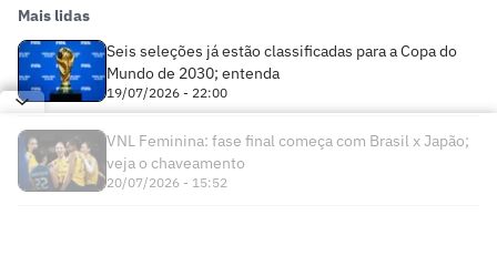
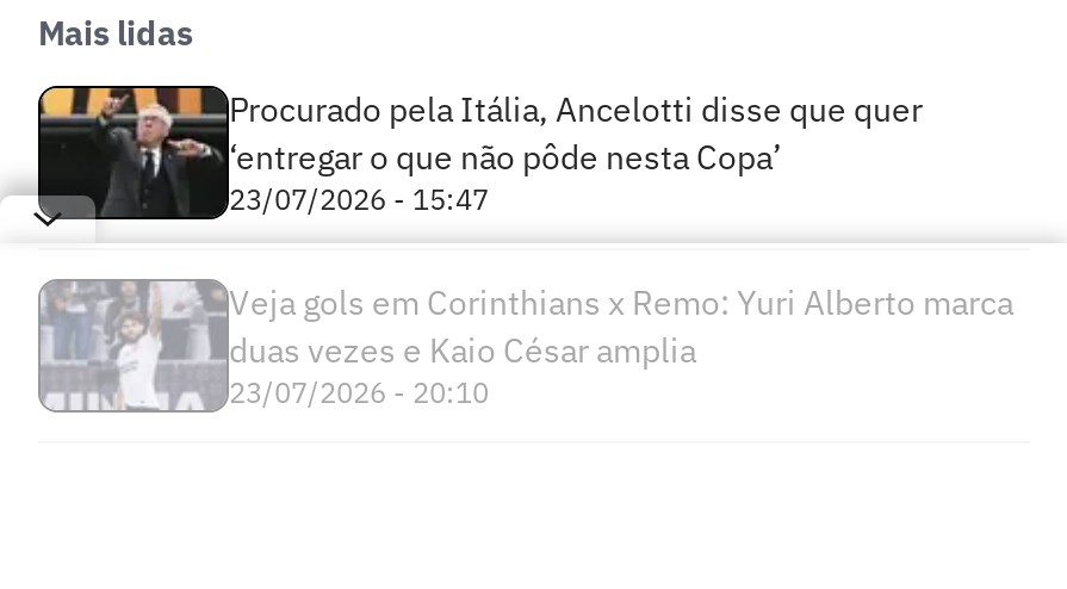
[18,40,457,102] [image] | Seis seleções já estão classificadas para a Copa do | Mundo de 2030; entenda | 19/07/2026 - 22:00 -> [38,86,923,219] [image] | Procurado pela Itália, Ancelotti disse que quer | ‘entregar o que não pôde nesta Copa’ | 23/07/2026 - 15:47
[19,131,469,191] [image] | VNL Feminina: fase final começa com Brasil x Japão; | veja o chaveamento | 20/07/2026 - 15:52 -> [43,281,1013,410] [image] | Veja gols em Corinthians x Remo: Yuri Alberto marca | duas vezes e Kaio César amplia | 23/07/2026 - 20:10

